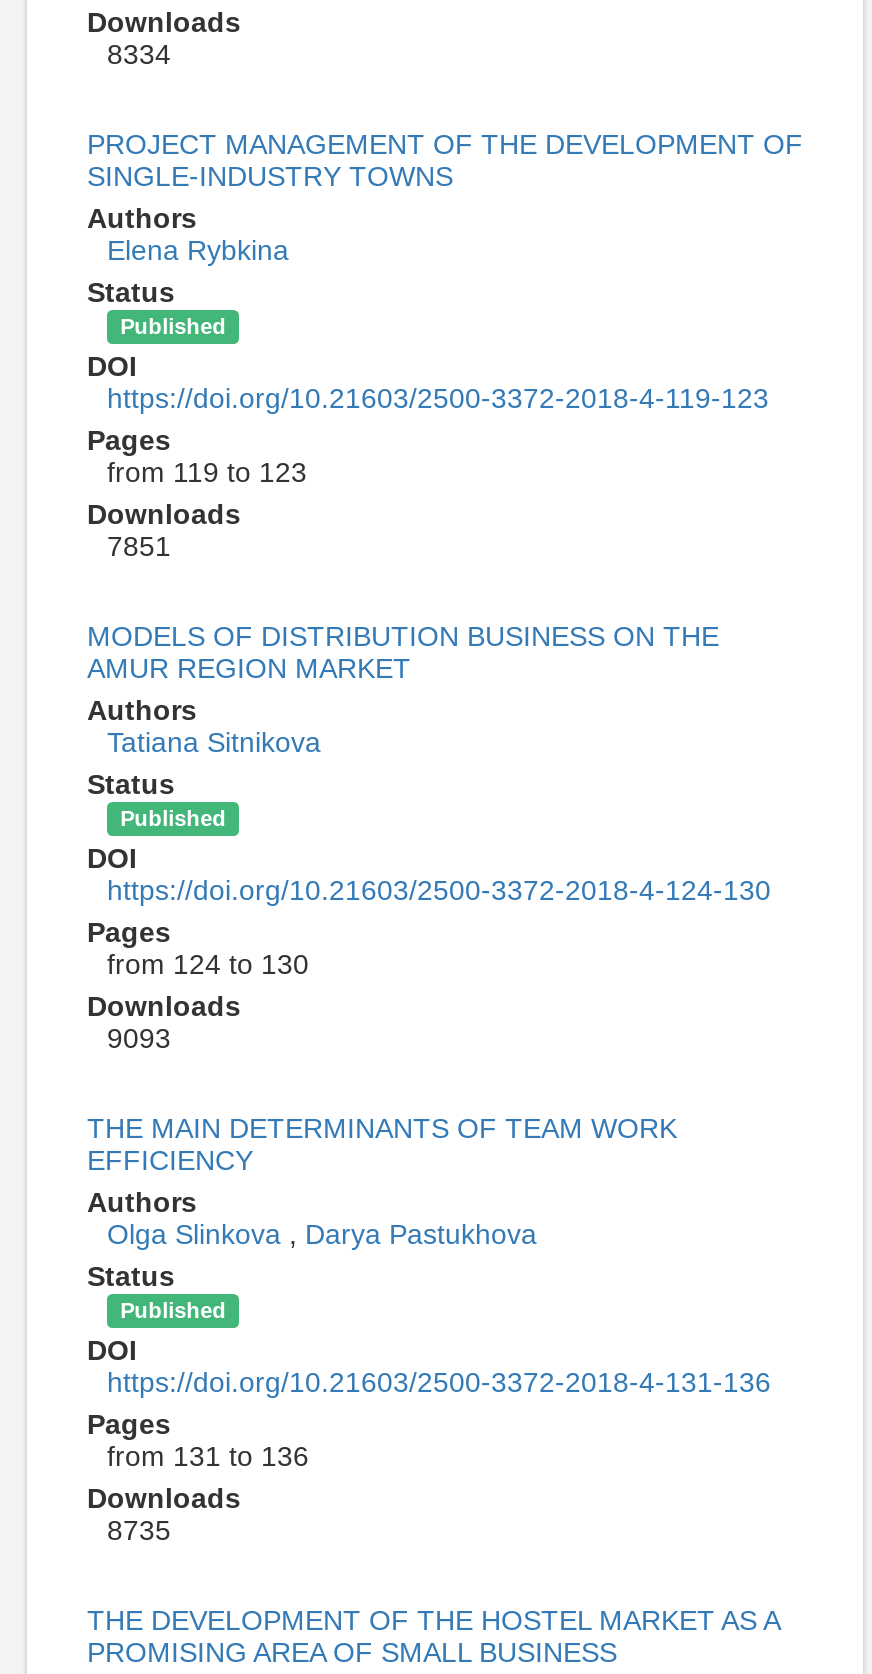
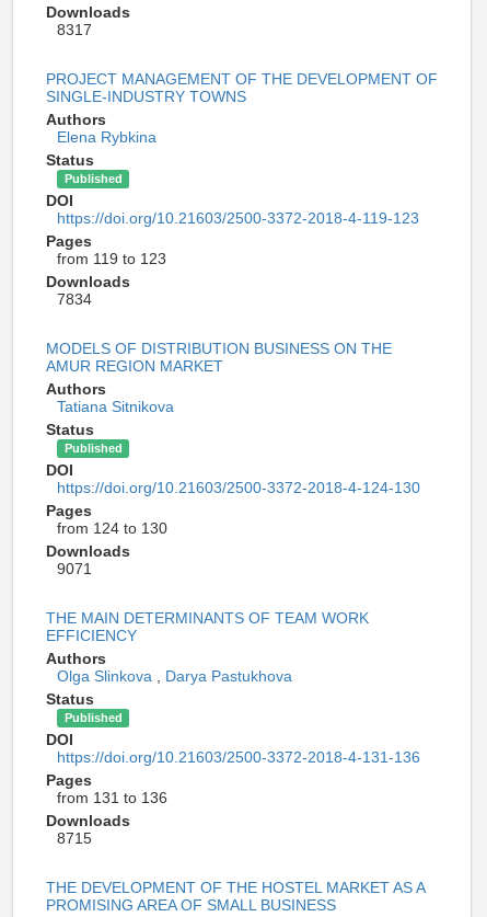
[107,38,171,70] 8334 -> [57,21,92,38] 8317
[107,530,171,562] 7851 -> [57,290,92,308] 7834
[107,1022,171,1054] 9093 -> [57,560,92,577] 9071
[107,1514,171,1546] 8735 -> [57,829,92,847] 8715

